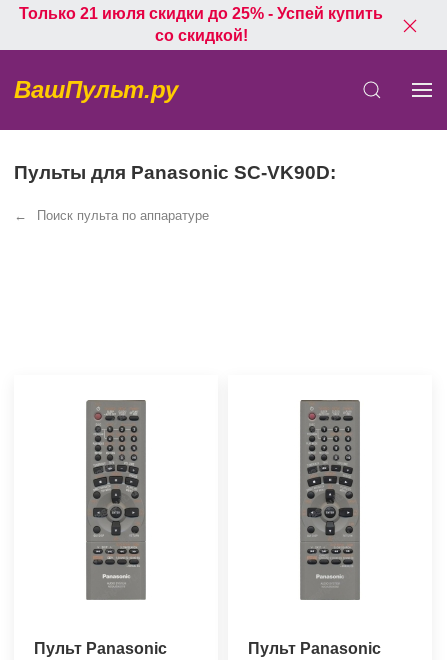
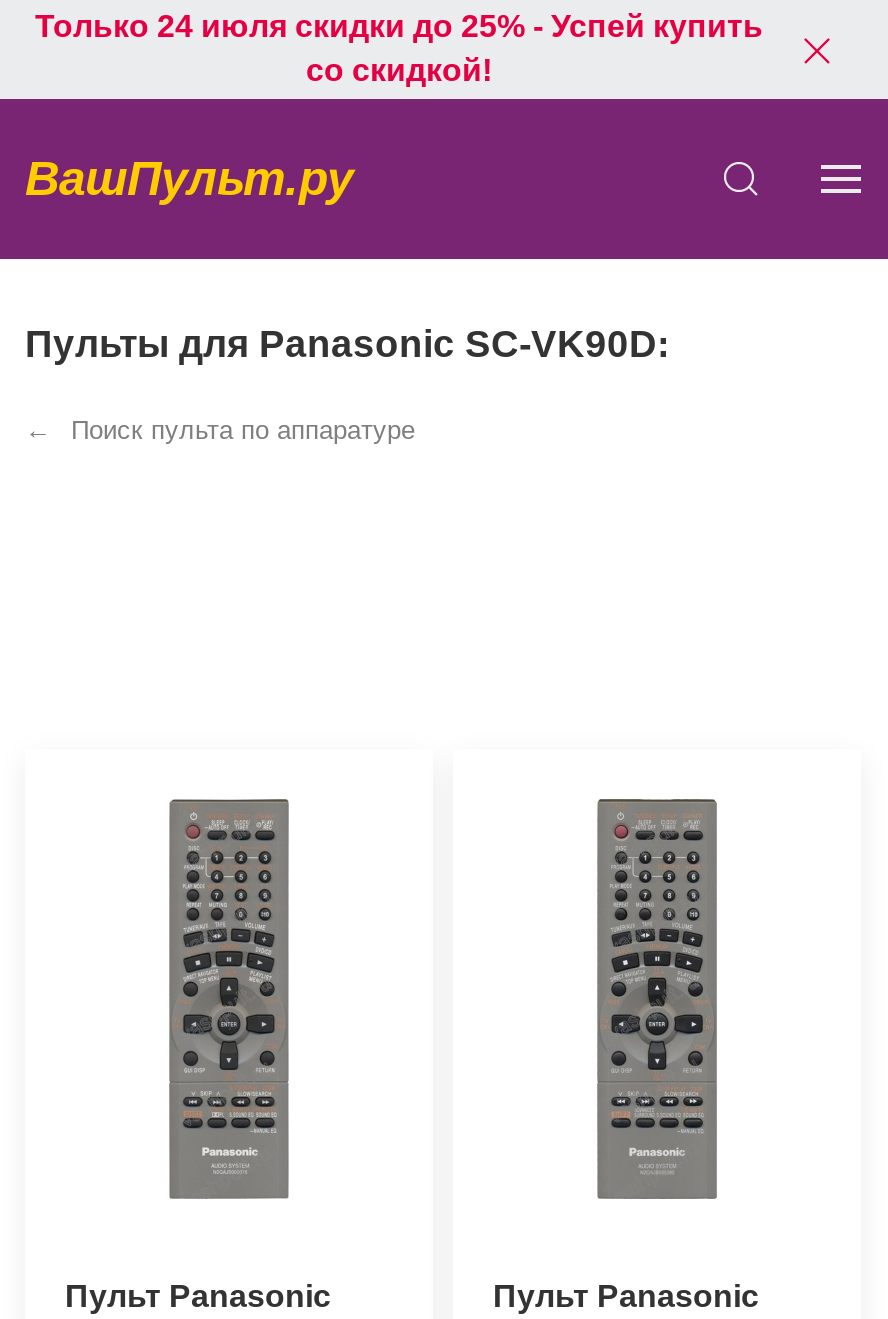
[19,5,383,22] Только 21 июля скидки до 25% - Успей купить -> [35,9,763,43] Только 24 июля скидки до 25% - Успей купить

